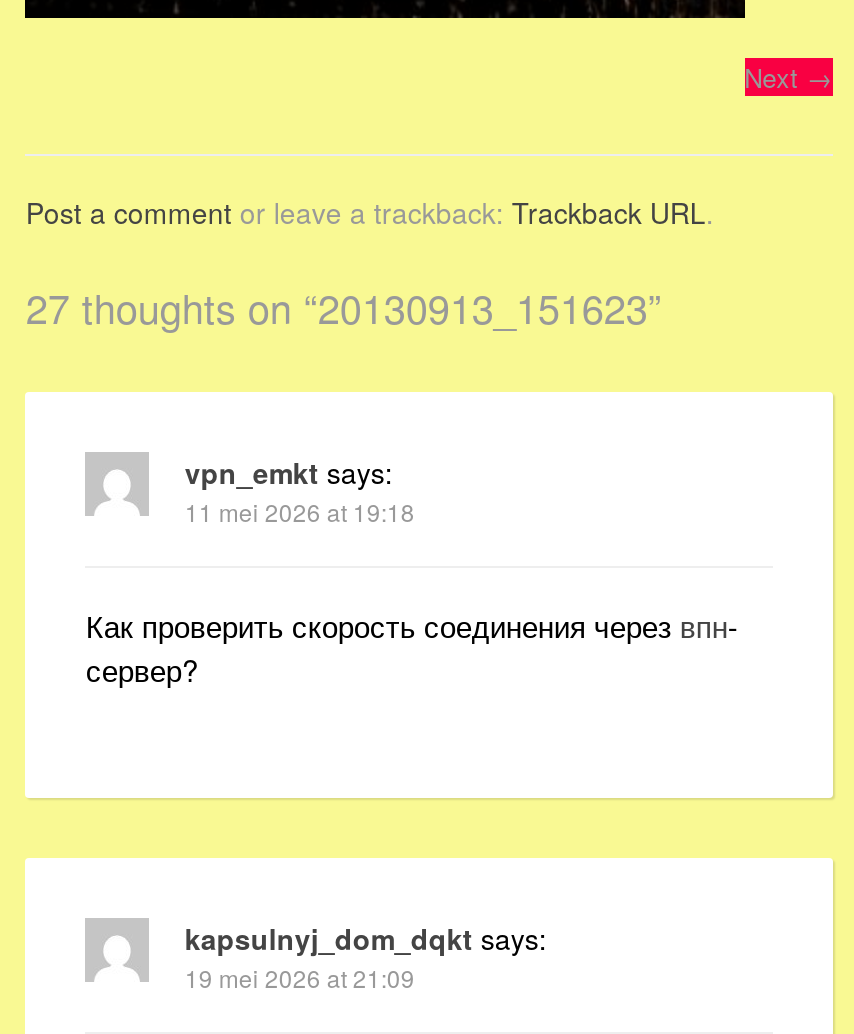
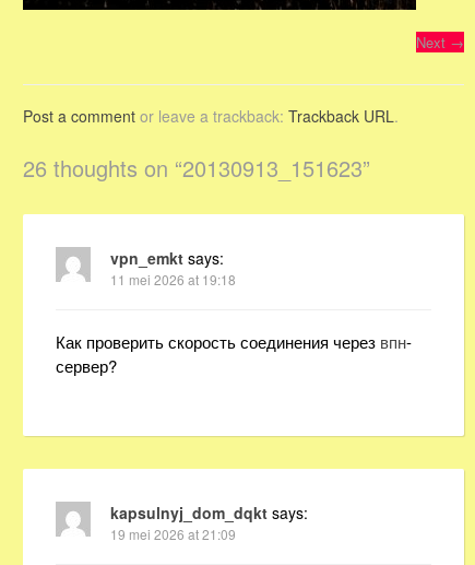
[26,279,662,337] 27 thoughts on “20130913_151623” -> [23,152,371,184] 26 thoughts on “20130913_151623”

